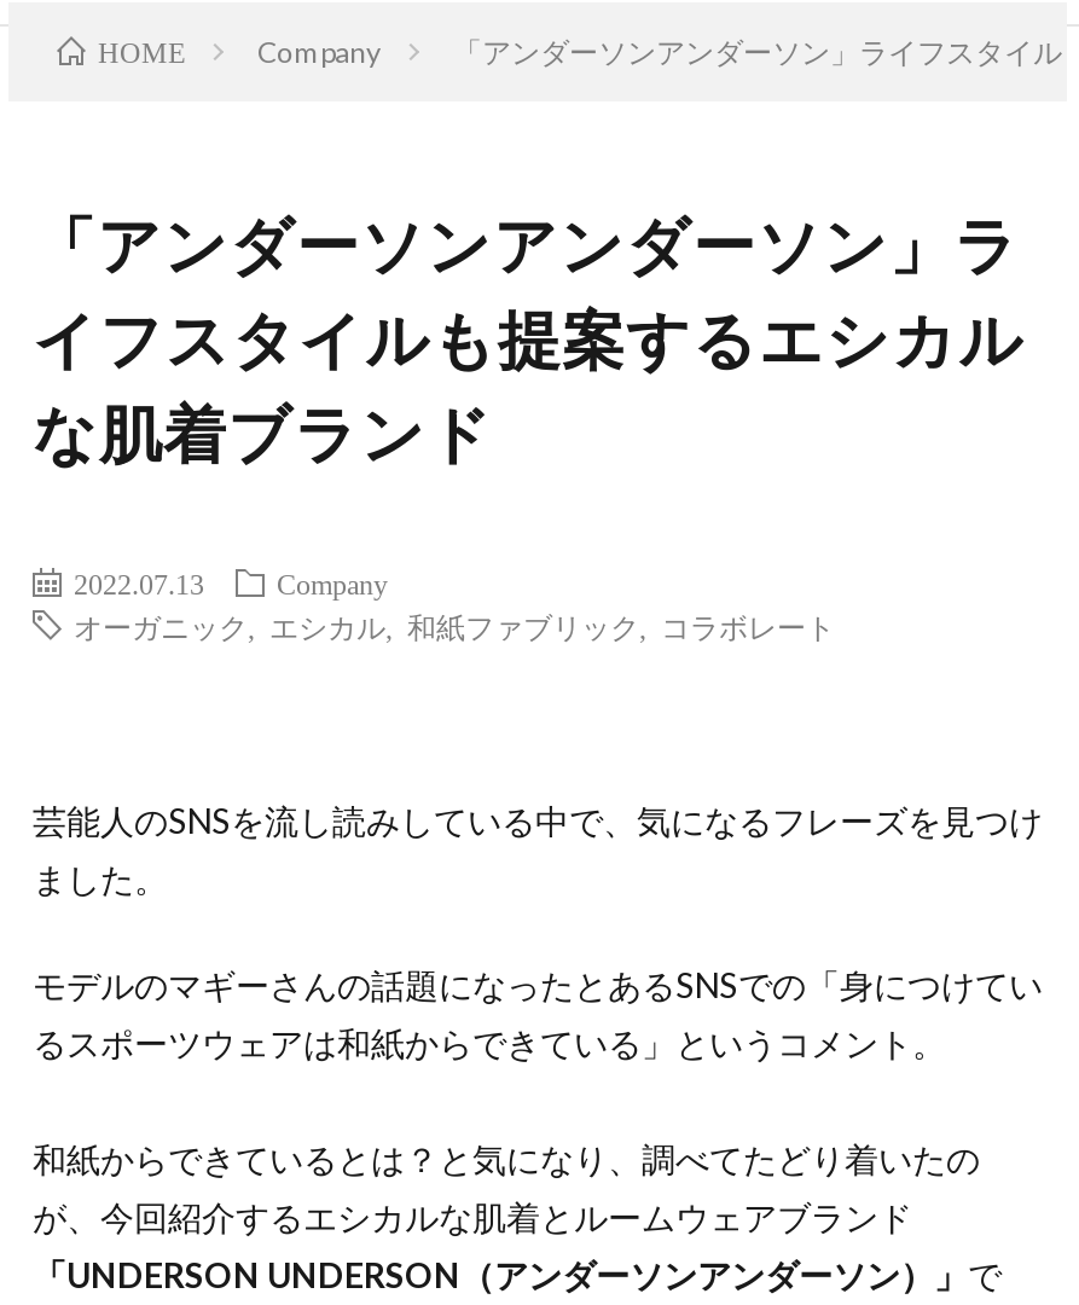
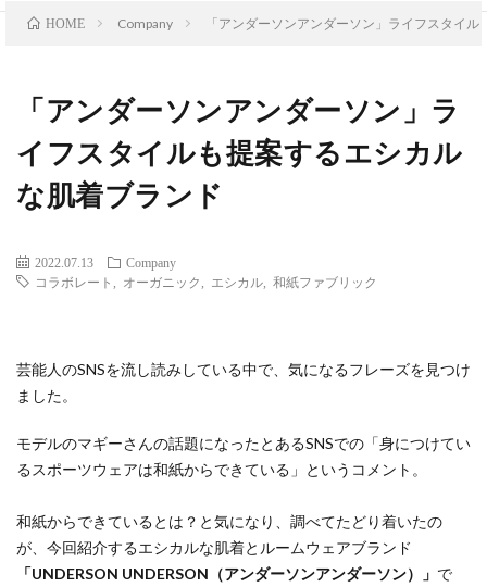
[74,611,835,640] オーガニック,エシカル,和紙ファブリック,コラボレート -> [35,275,377,288] コラボレート,オーガニック,エシカル,和紙ファブリック

